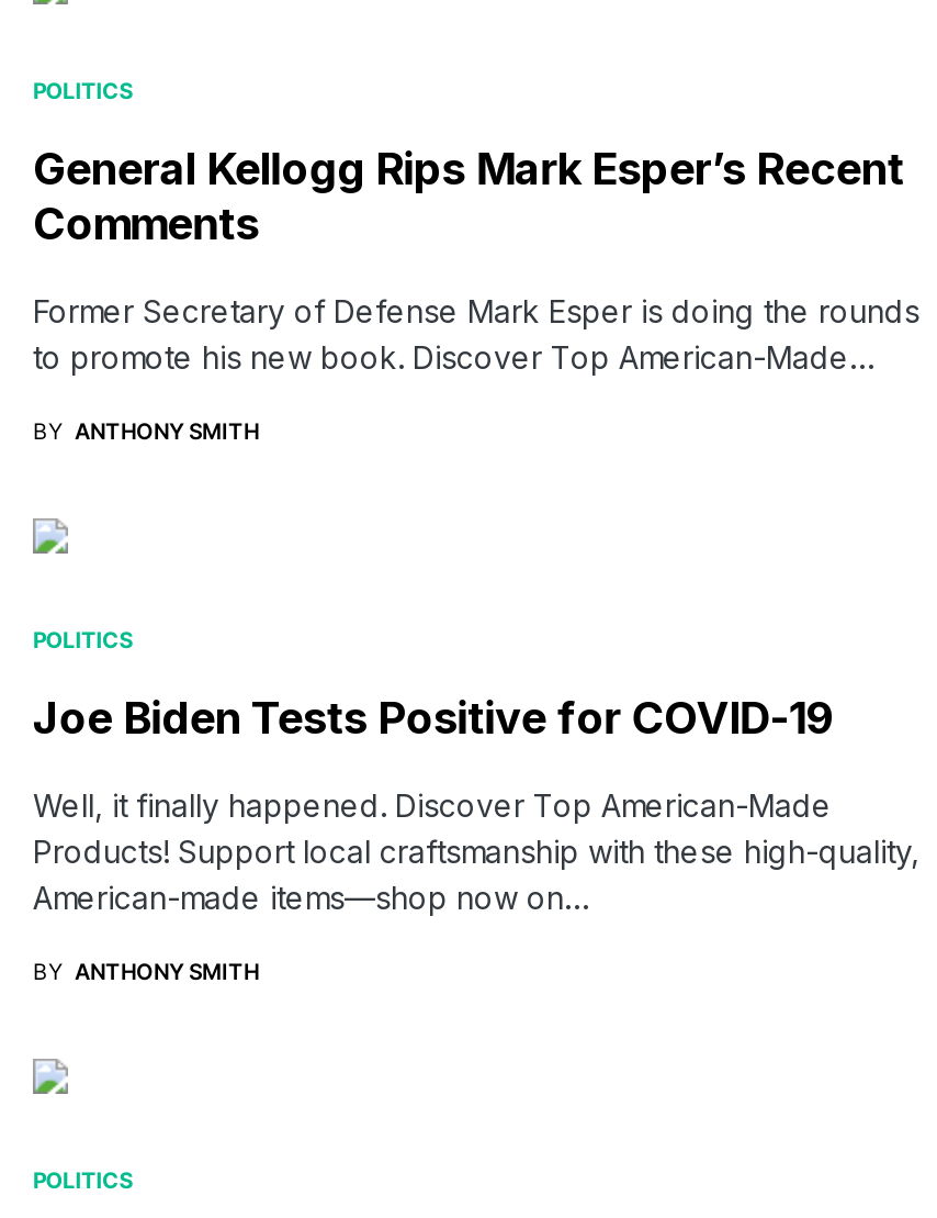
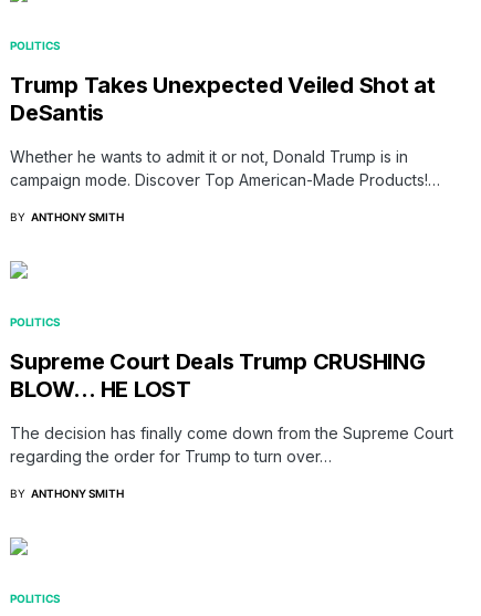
[33,143,904,251] General Kellogg Rips Mark Esper’s Recent | Comments -> [10,72,435,126] Trump Takes Unexpected Veiled Shot at | DeSantis
[33,292,919,376] Former Secretary of Defense Mark Esper is doing the rounds | to promote his new book. Discover Top American-Made… -> [10,147,440,189] Whether he wants to admit it or not, Donald Trump is in | campaign mode. Discover Top American-Made Products!…
[33,692,833,745] Joe Biden Tests Positive for COVID-19 -> [10,348,425,403] Supreme Court Deals Trump CRUSHING | BLOW… HE LOST
[33,787,919,916] Well, it finally happened. Discover Top American-Made | Products! Support local craftsmanship with these high-quality, | American-made items—shop now on… -> [10,424,453,466] The decision has finally come down from the Supreme Court | regarding the order for Trump to turn over…

